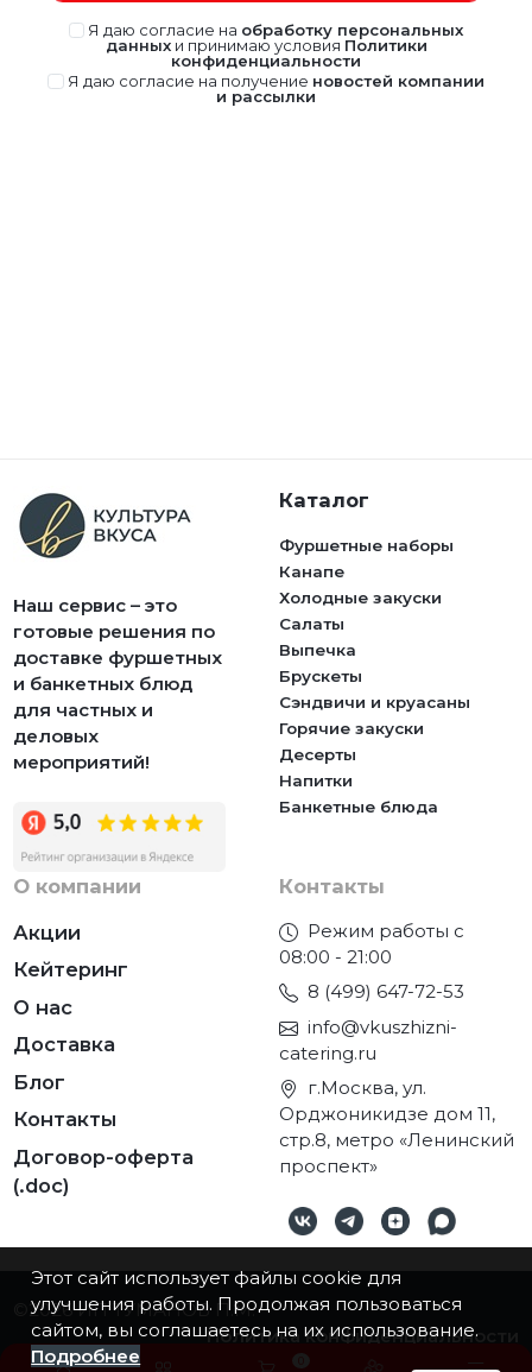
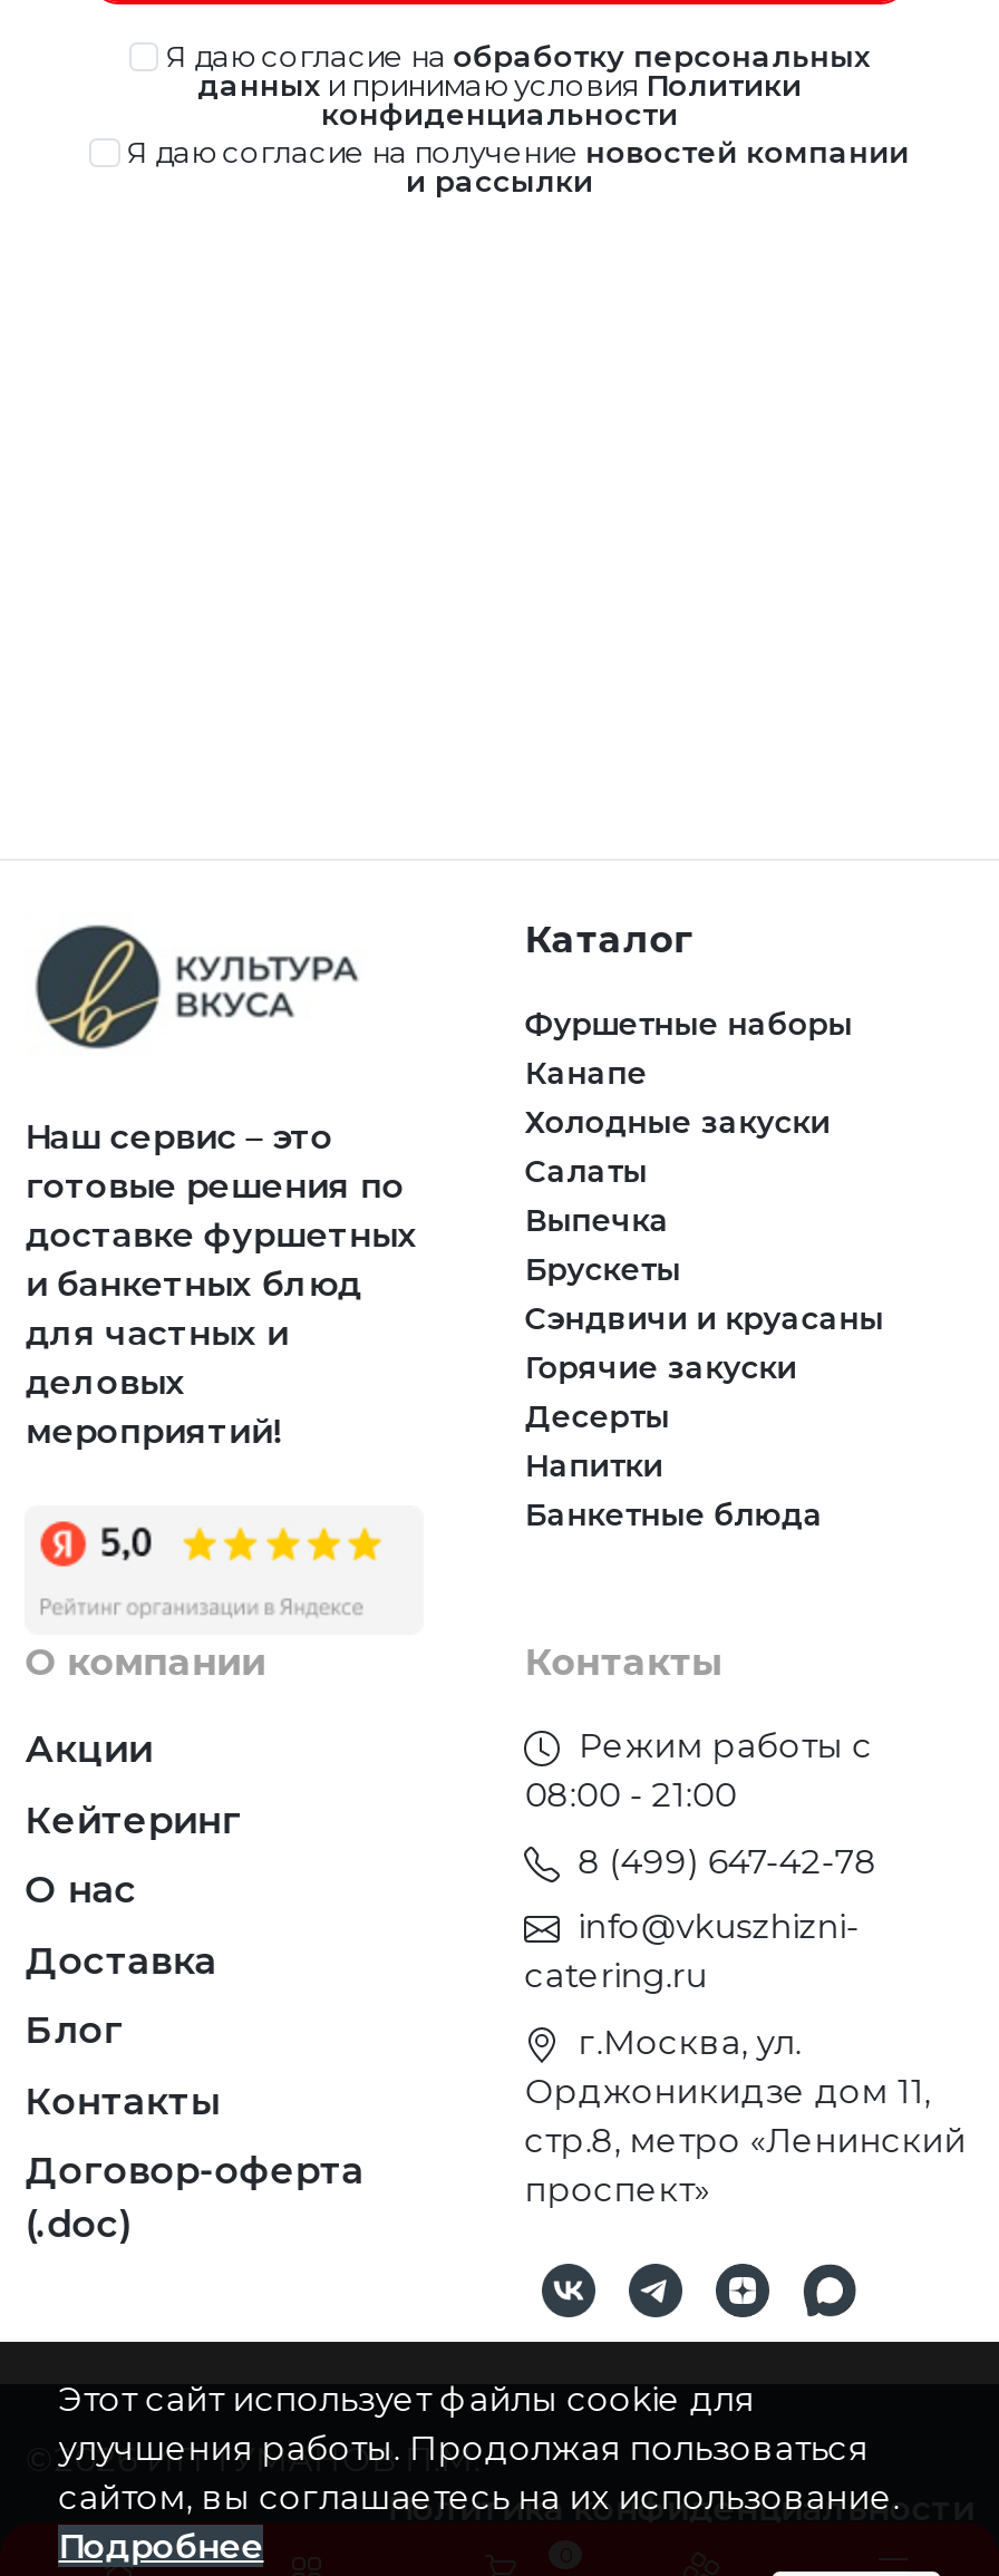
[298,980,465,1003] 8 (499) 647-72-53 -> [560,1840,877,1882] 8 (499) 647-42-78

